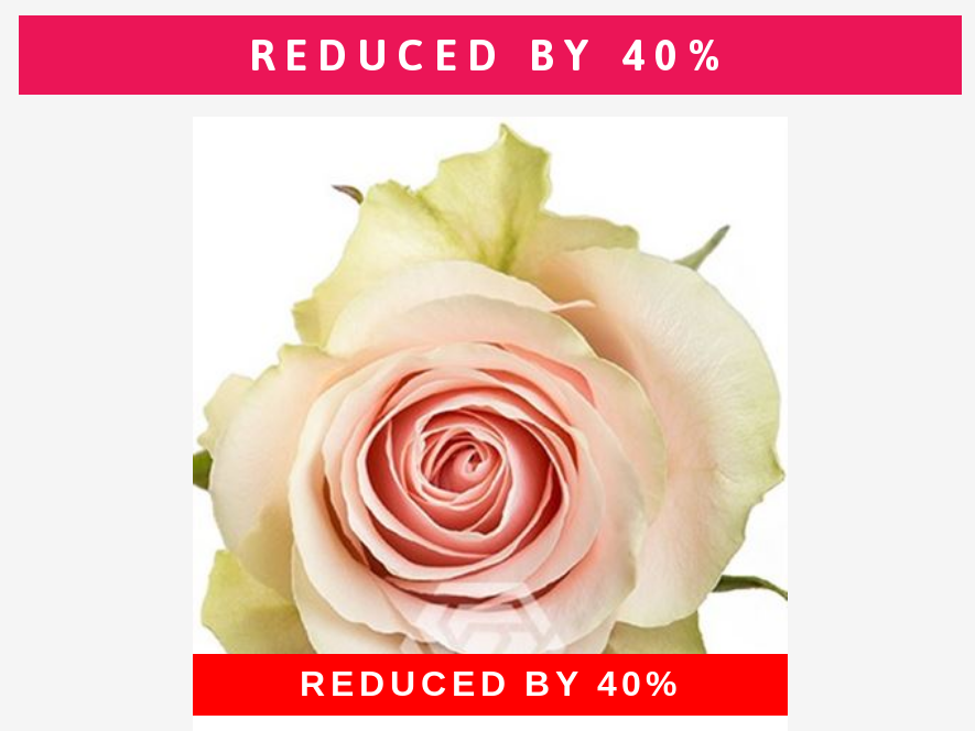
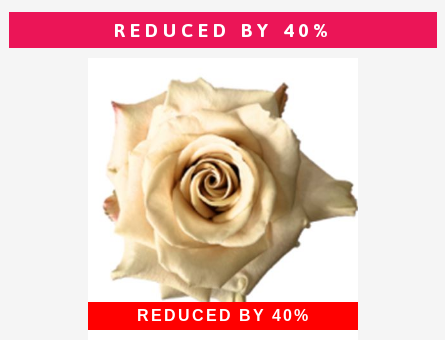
[191,121,790,656] [image] -> [88,62,359,303] [image]

